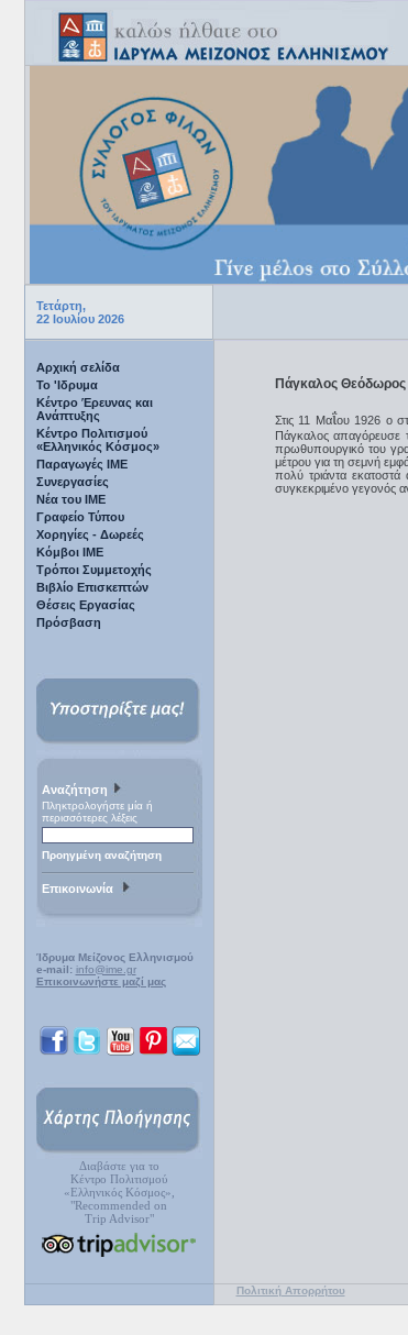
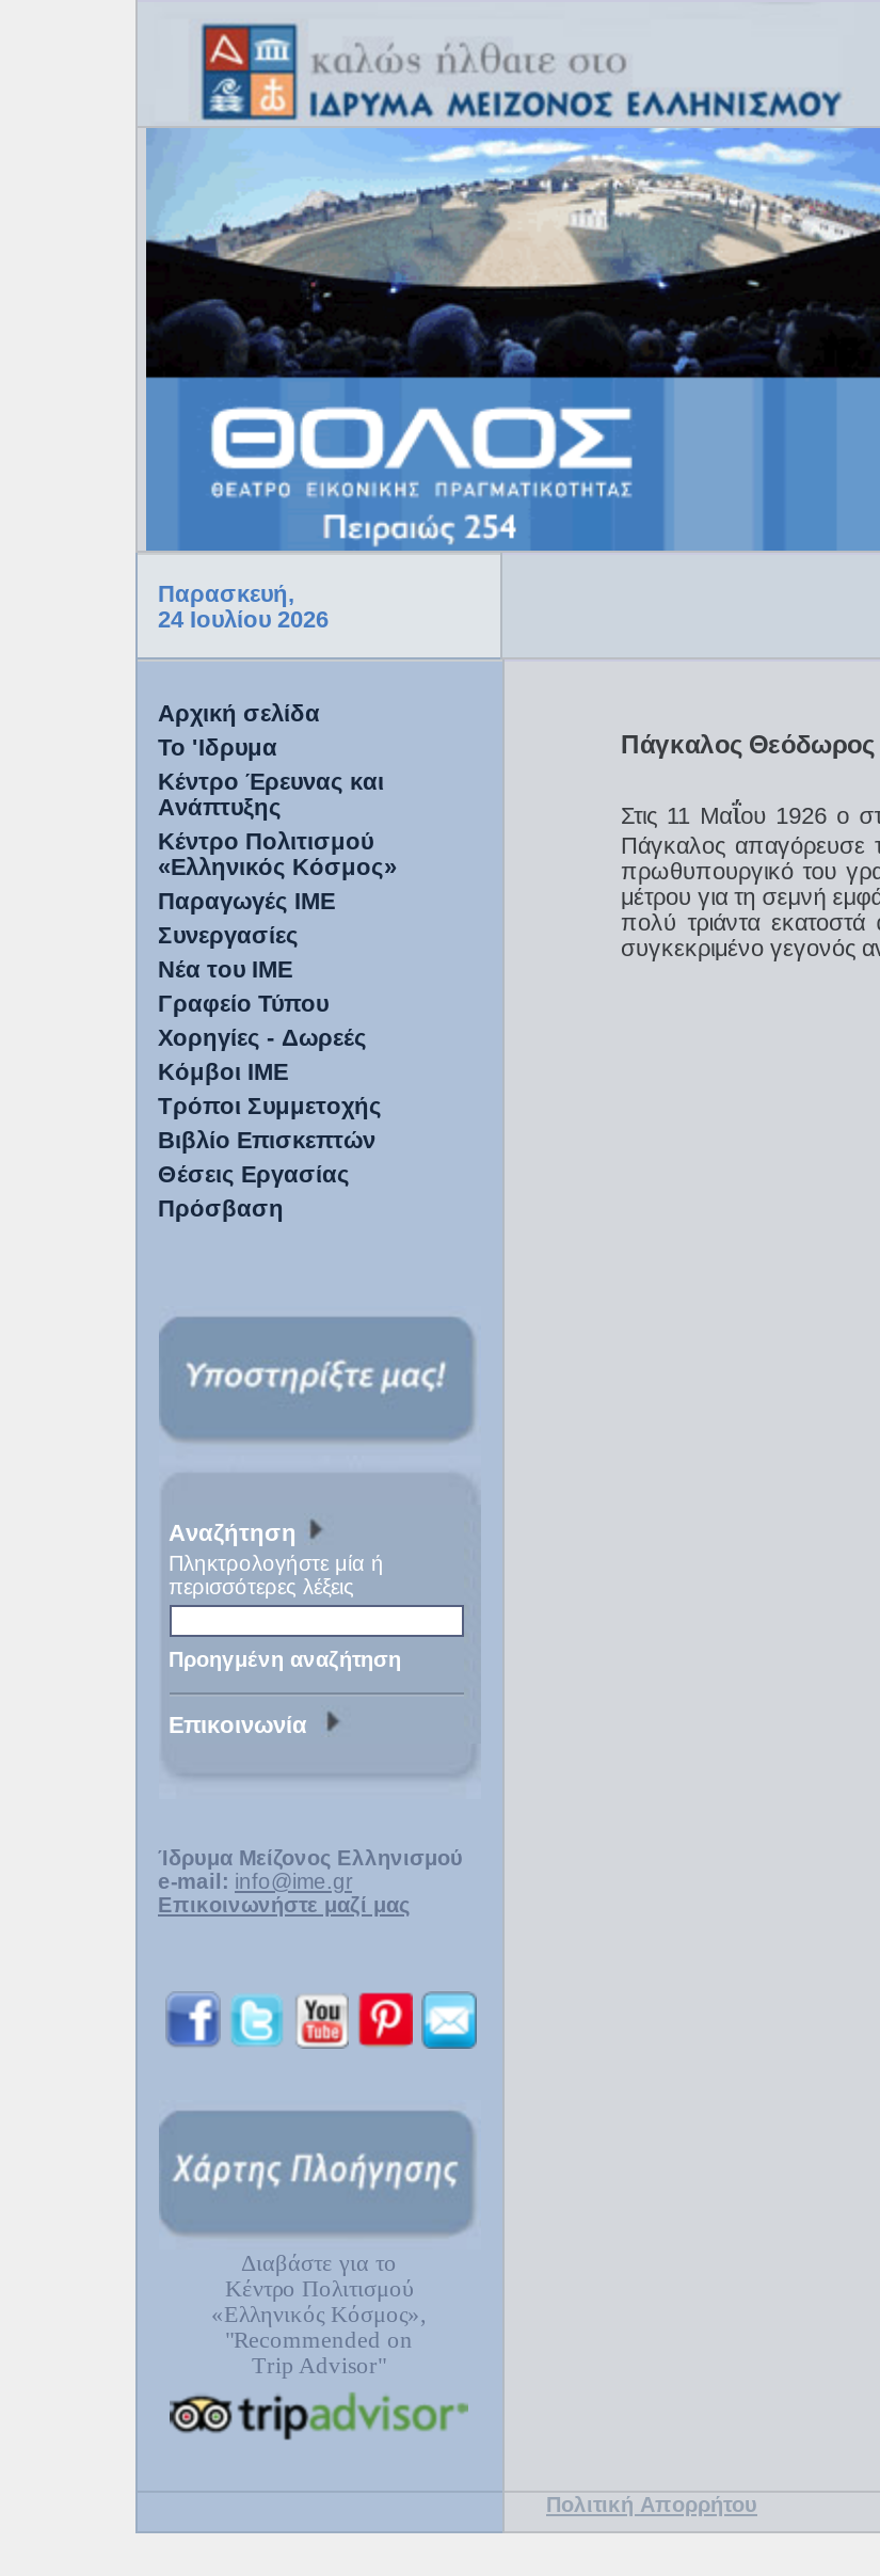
[30,65,405,326] [image] | Τετάρτη, | 22 Ιουλίου 2026 -> [144,128,874,632] [image] | Παρασκευή, | 24 Ιουλίου 2026

